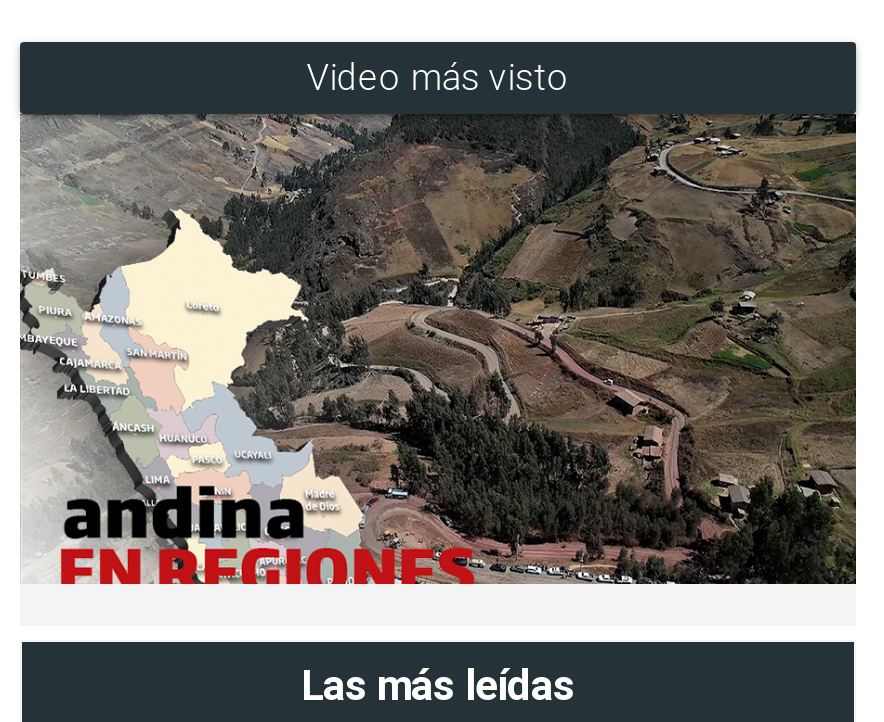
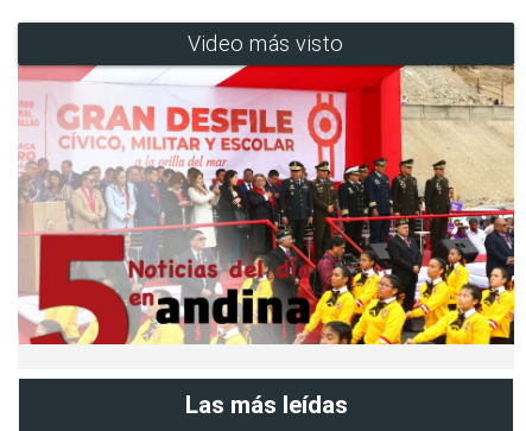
[18,114,858,586] [image] -> [18,64,515,346] [image]

